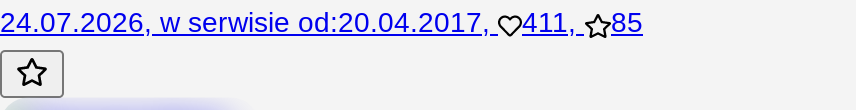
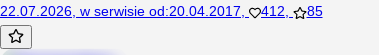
[0,7,498,39] 24.07.2026, w serwisie od:20.04.2017, -> [0,3,249,19] 22.07.2026, w serwisie od:20.04.2017,
[522,7,584,39] 411, -> [261,3,293,19] 412,

